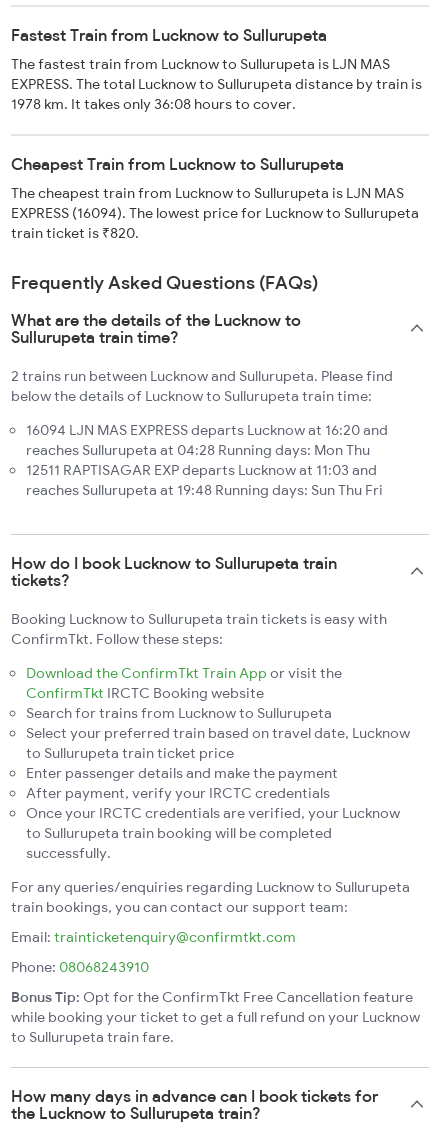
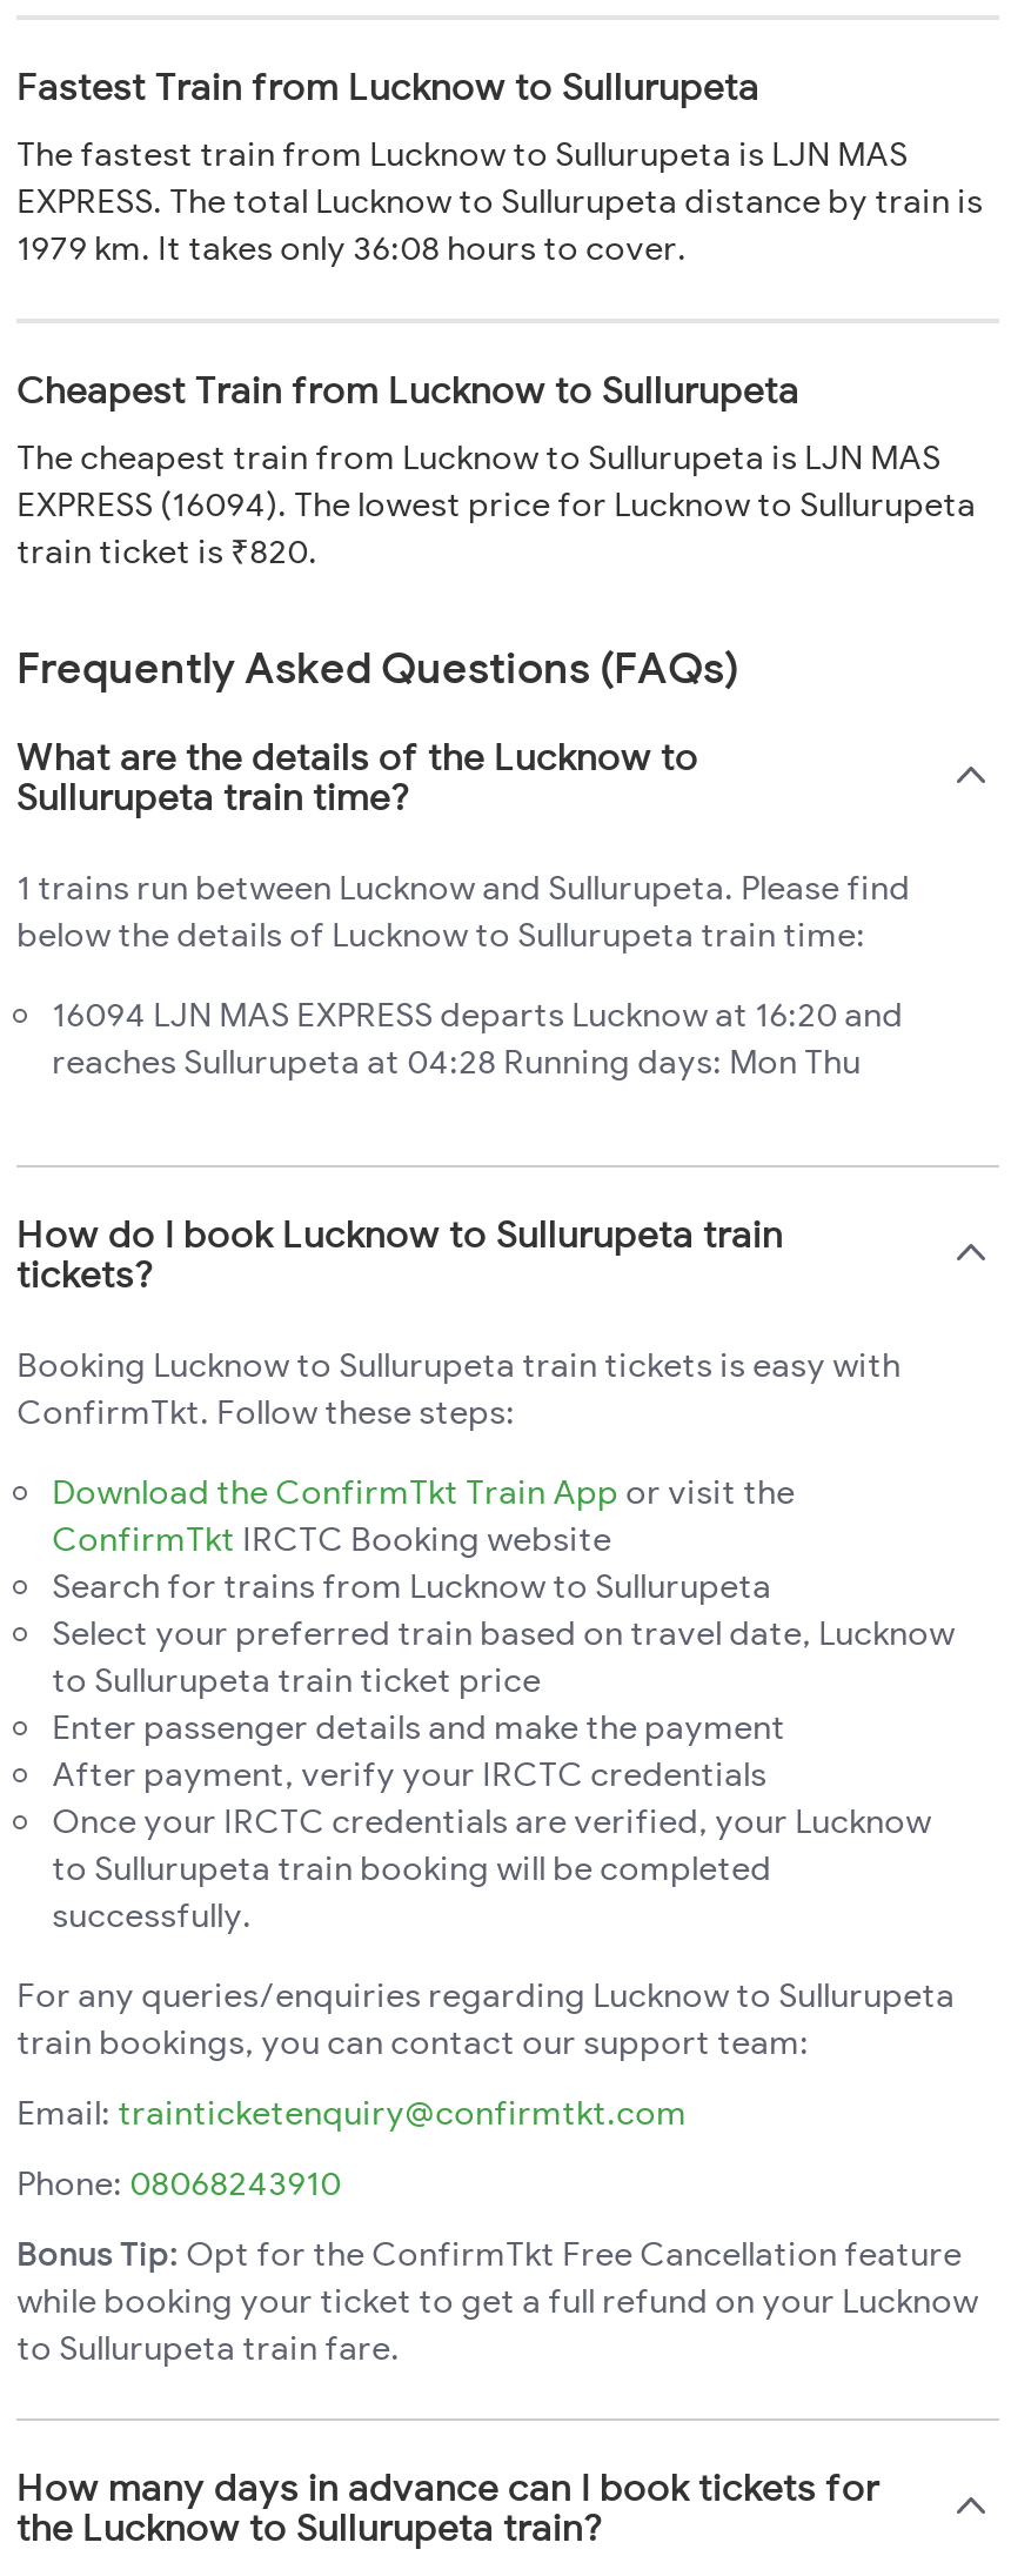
[11,95,296,113] 1978 km. It takes only 36:08 hours to cover. -> [16,228,687,270] 1979 km. It takes only 36:08 hours to cover.
[11,367,393,385] 2 trains run between Lucknow and Sullurupeta. Please find -> [16,867,910,910] 1 trains run between Lucknow and Sullurupeta. Please find
[26,461,383,499] 12511 RAPTISAGAR EXP departs Lucknow at 11:03 and | reaches Sullurupeta at 19:48 Running days: Sun Thu Fri -> none

